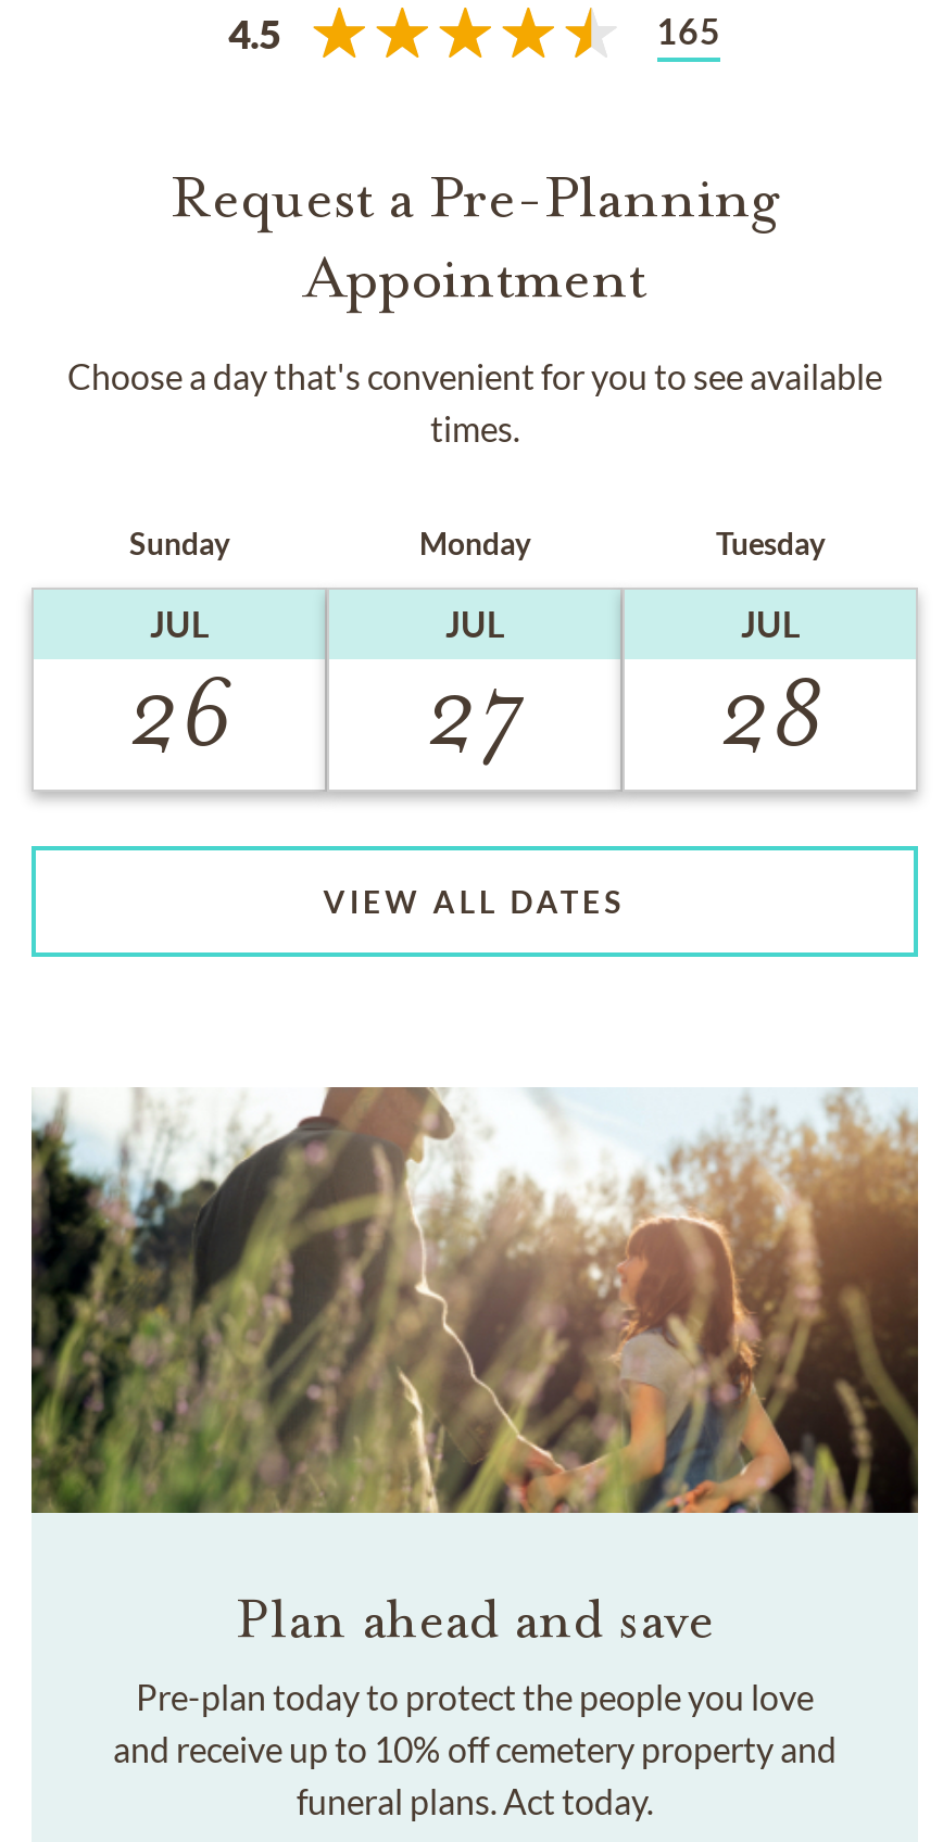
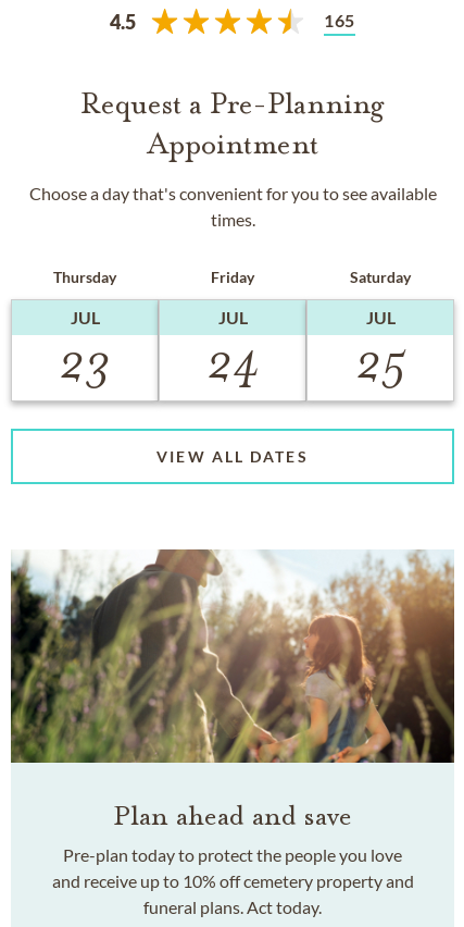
[129,525,229,562] Sunday -> [53,268,116,286] Thursday
[419,525,530,562] Monday -> [211,268,254,286] Friday
[716,525,825,562] Tuesday -> [350,268,411,286] Saturday
[127,653,231,774] 26 -> [59,332,111,393] 23
[425,653,525,774] 27 -> [206,332,259,393] 24
[718,653,822,774] 28 -> [355,332,406,393] 25

